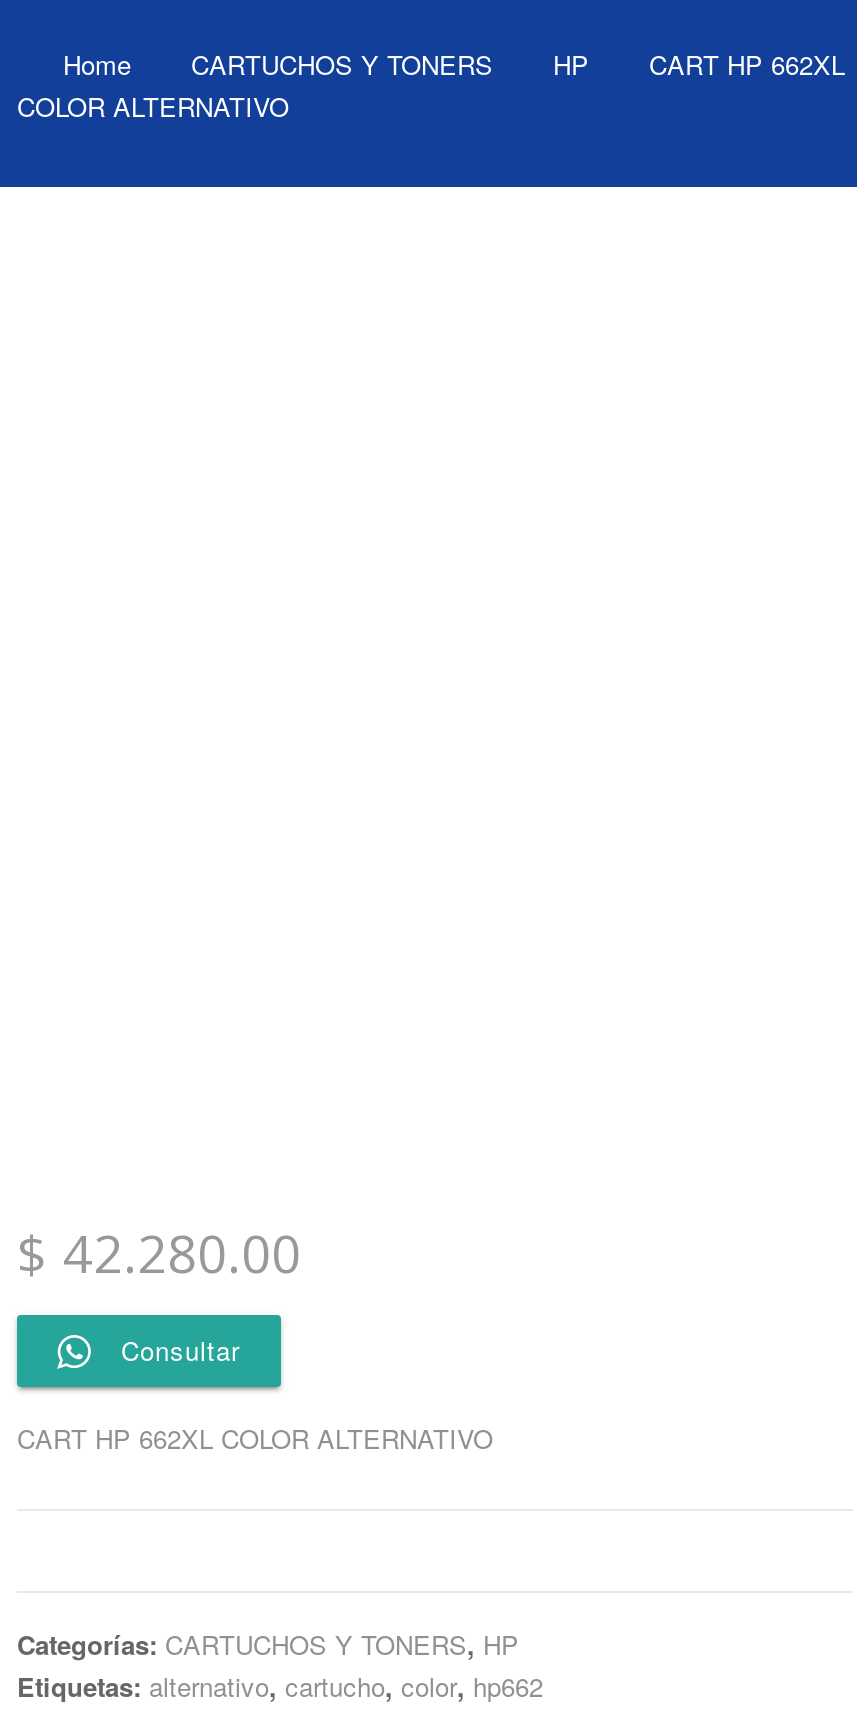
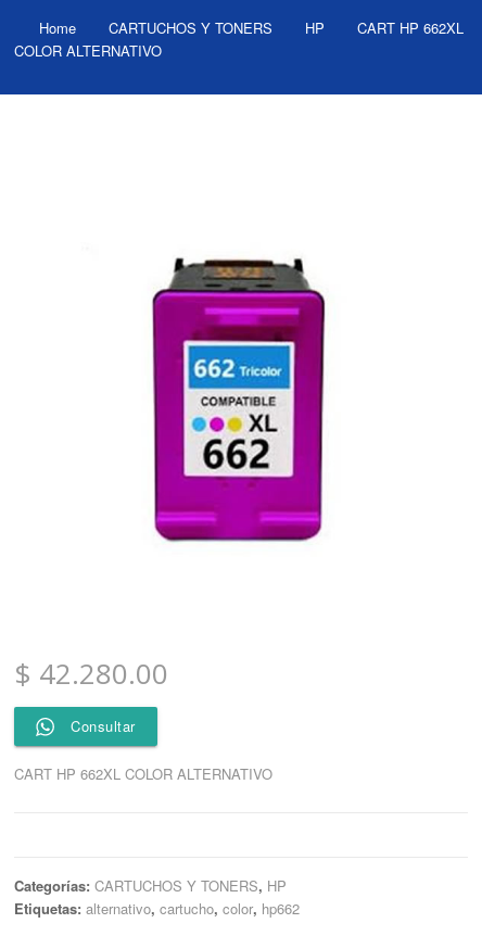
none -> [151,257,326,543] [image]

